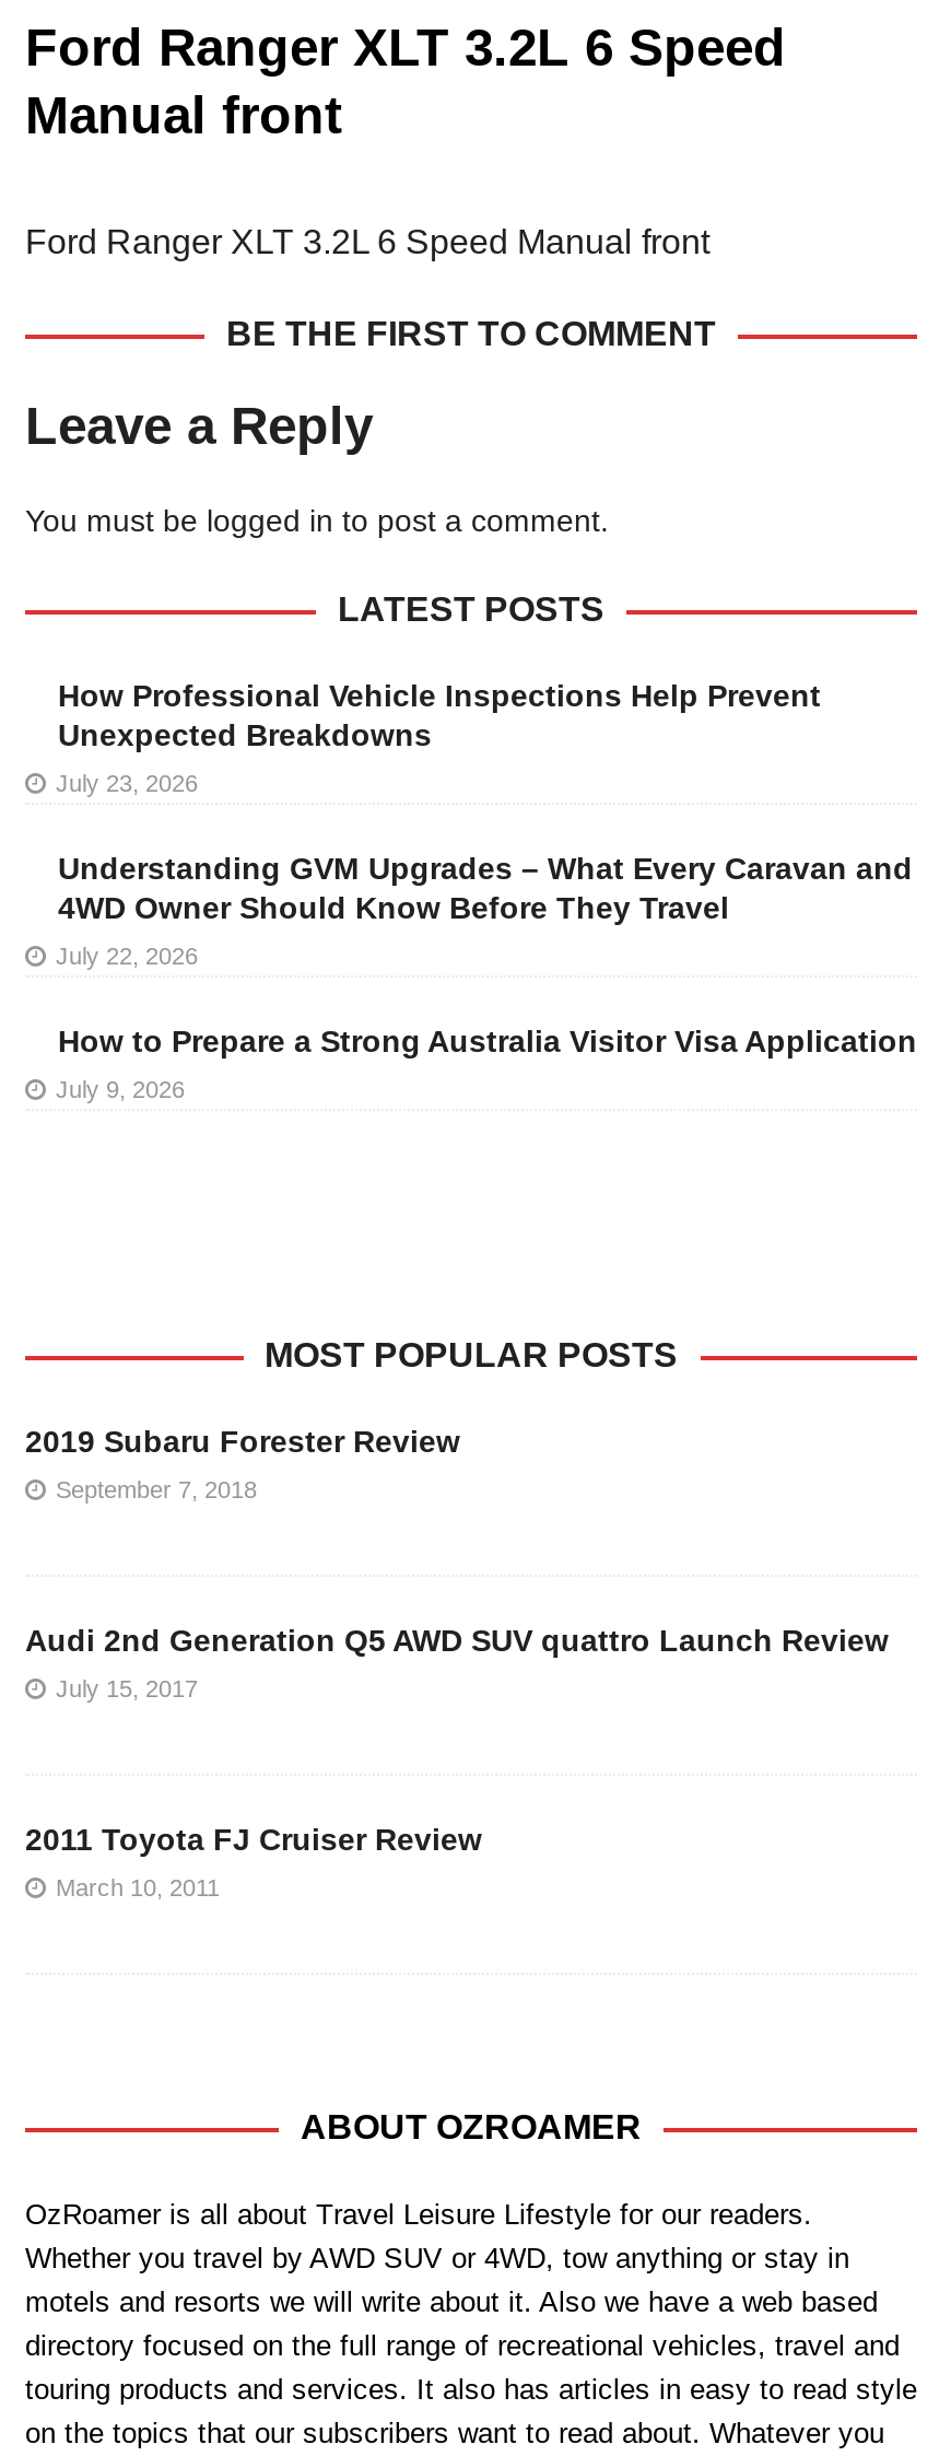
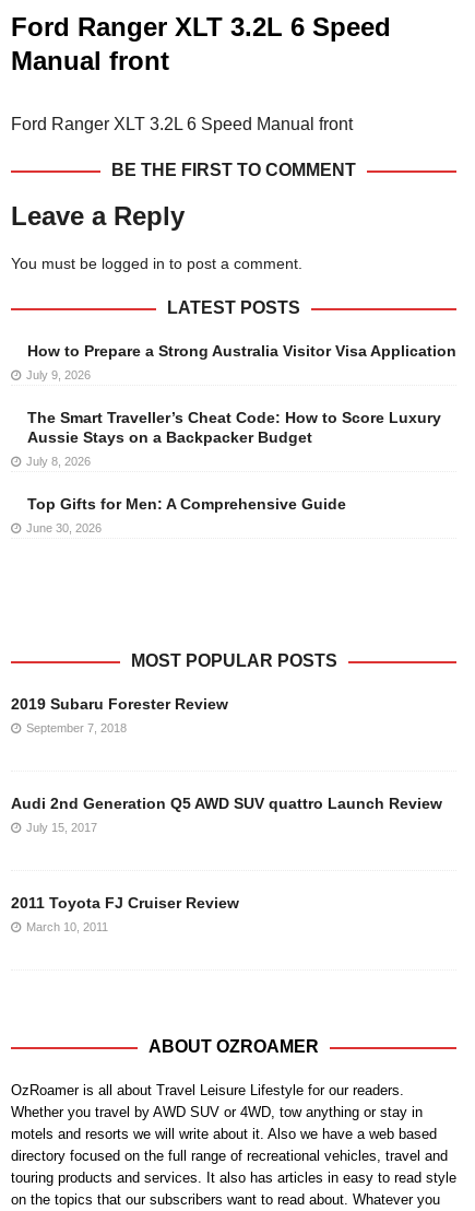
[56,678,913,969] How Professional Vehicle Inspections Help Prevent | Unexpected Breakdowns | July 23, 2026 | Understanding GVM Upgrades – What Every Caravan and | 4WD Owner Should Know Before They Travel | July 22, 2026 -> none
moved [56,1024,917,1102] -> [26,342,456,381]: How to Prepare a Strong Australia Visitor Visa Application | July 9, 2026
none -> [26,409,441,534] The Smart Traveller’s Cheat Code: How to Score Luxury | Aussie Stays on a Backpacker Budget | July 8, 2026 | Top Gifts for Men: A Comprehensive Guide | June 30, 2026

